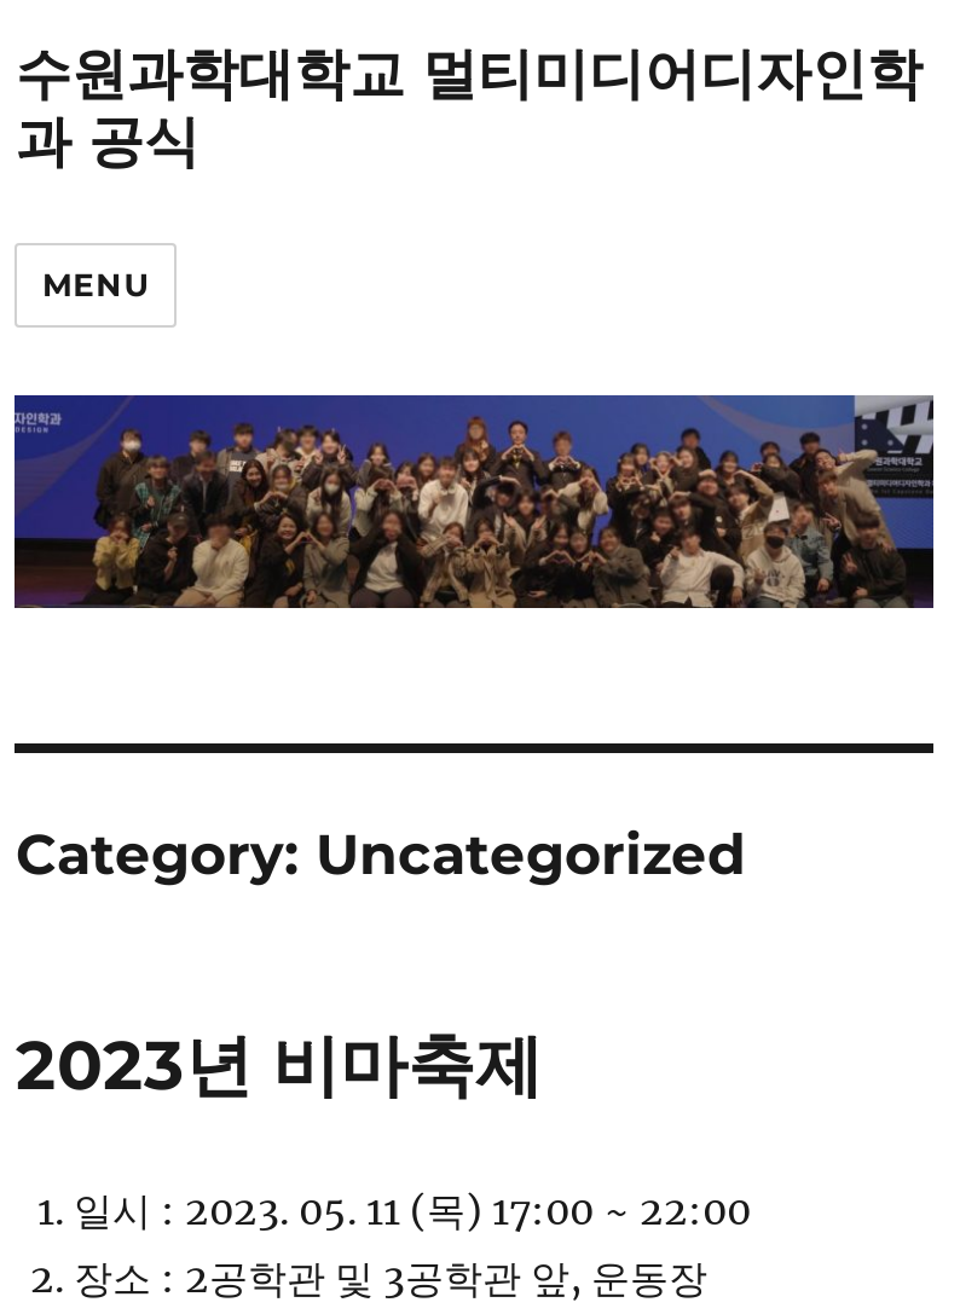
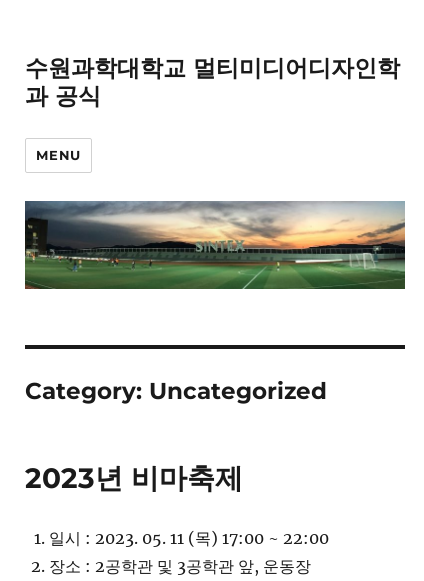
[12,393,936,610] [image] -> [24,200,406,290] [image]

